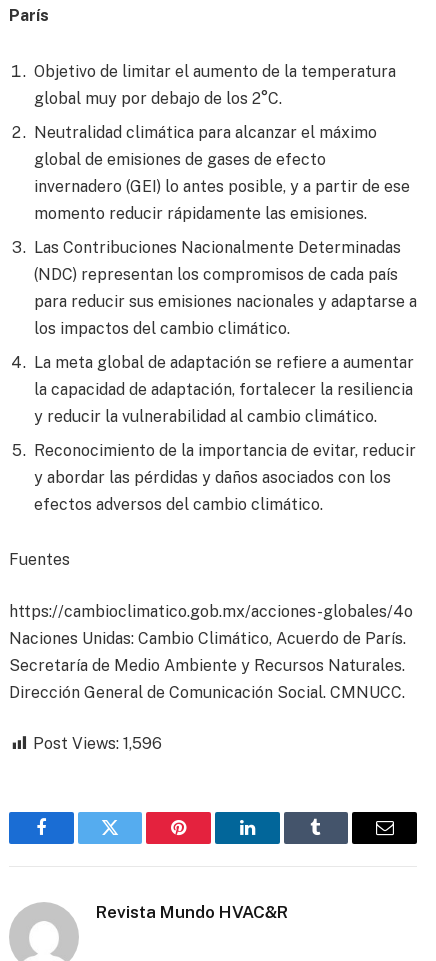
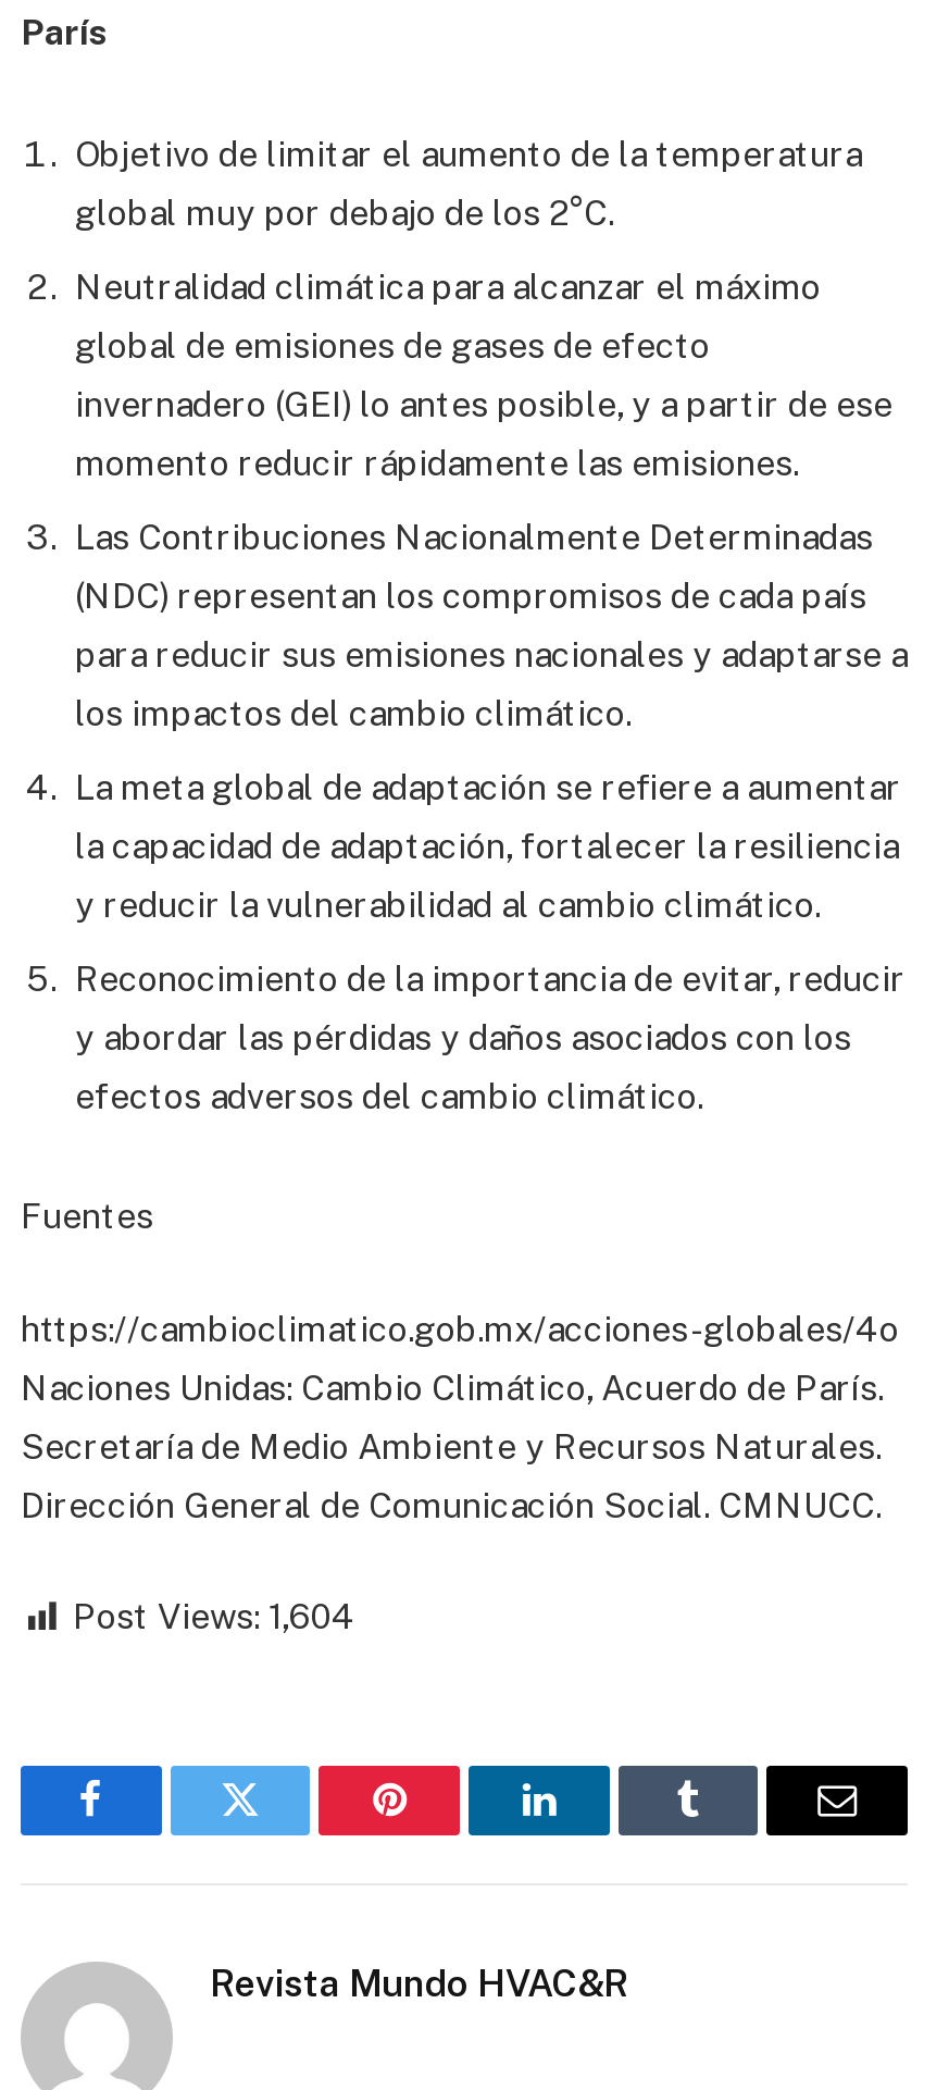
[33,734,162,753] Post Views: 1,596 -> [73,1597,355,1638] Post Views: 1,604

